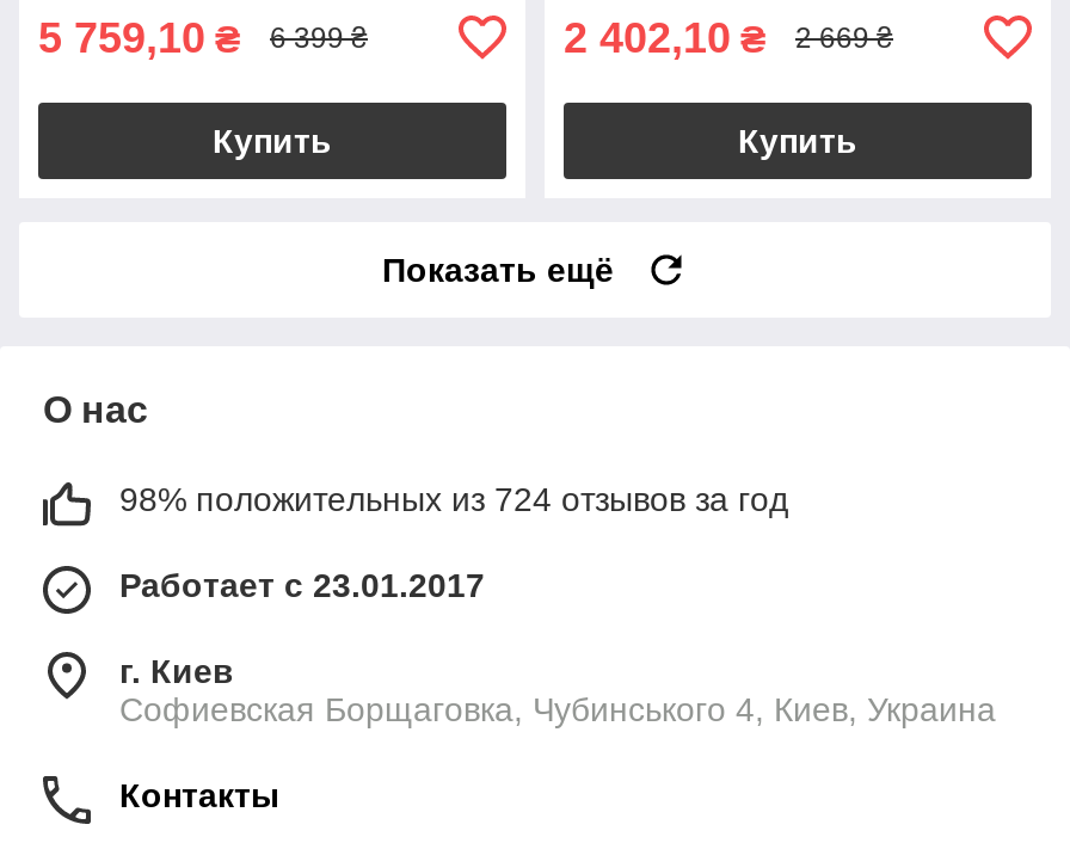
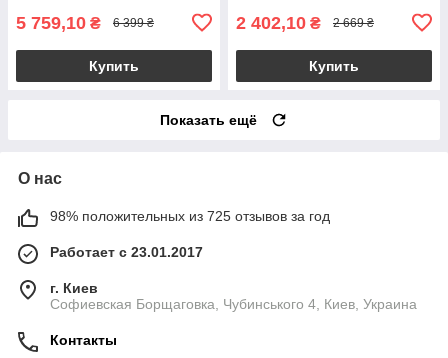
[119,480,788,518] 98% положительных из 724 отзывов за год -> [50,208,330,224] 98% положительных из 725 отзывов за год

